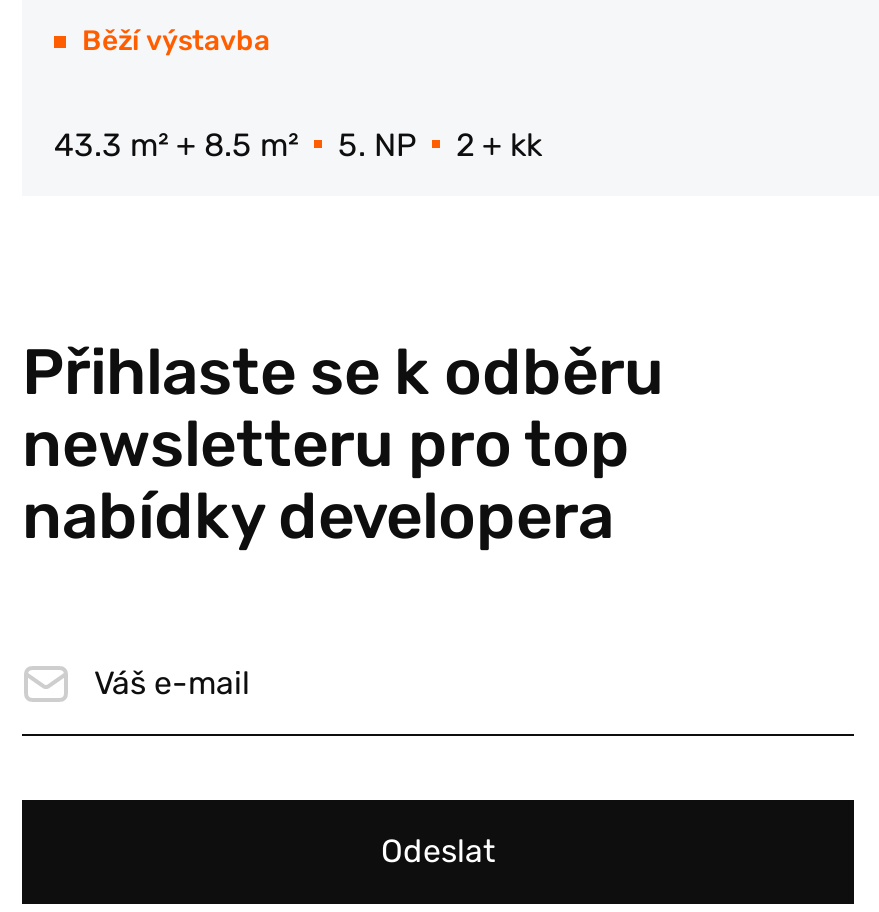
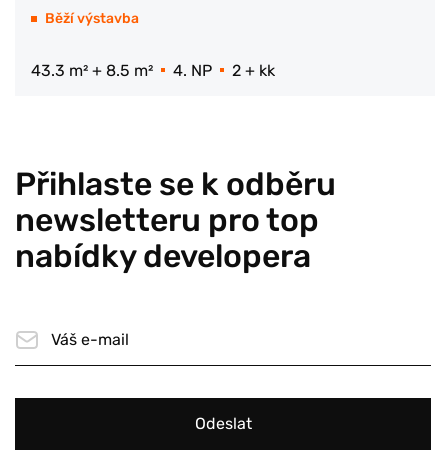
[338,125,416,163] 5. NP -> [173,61,212,80] 4. NP

